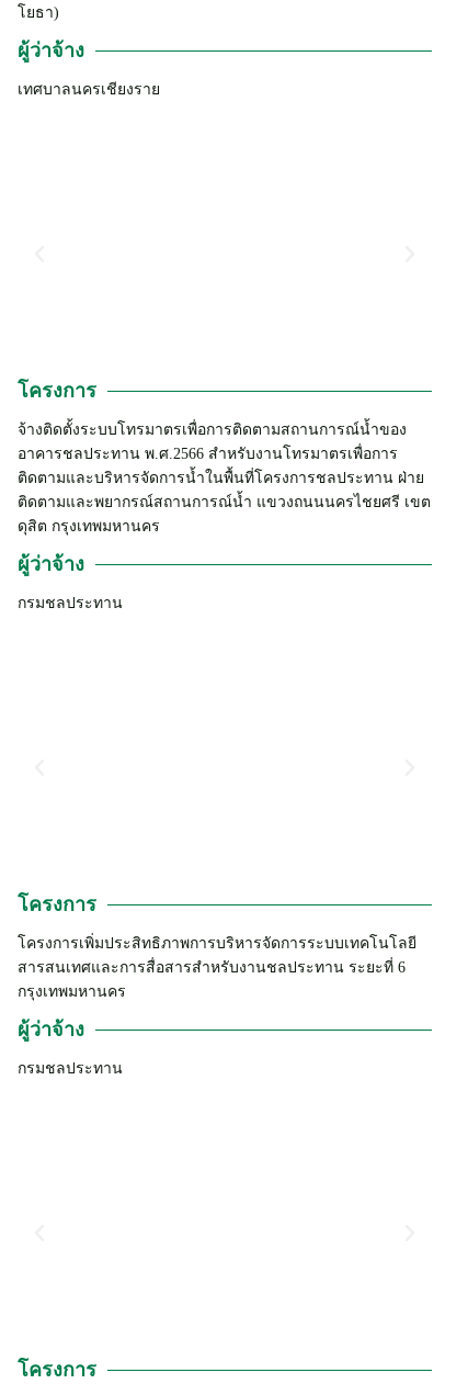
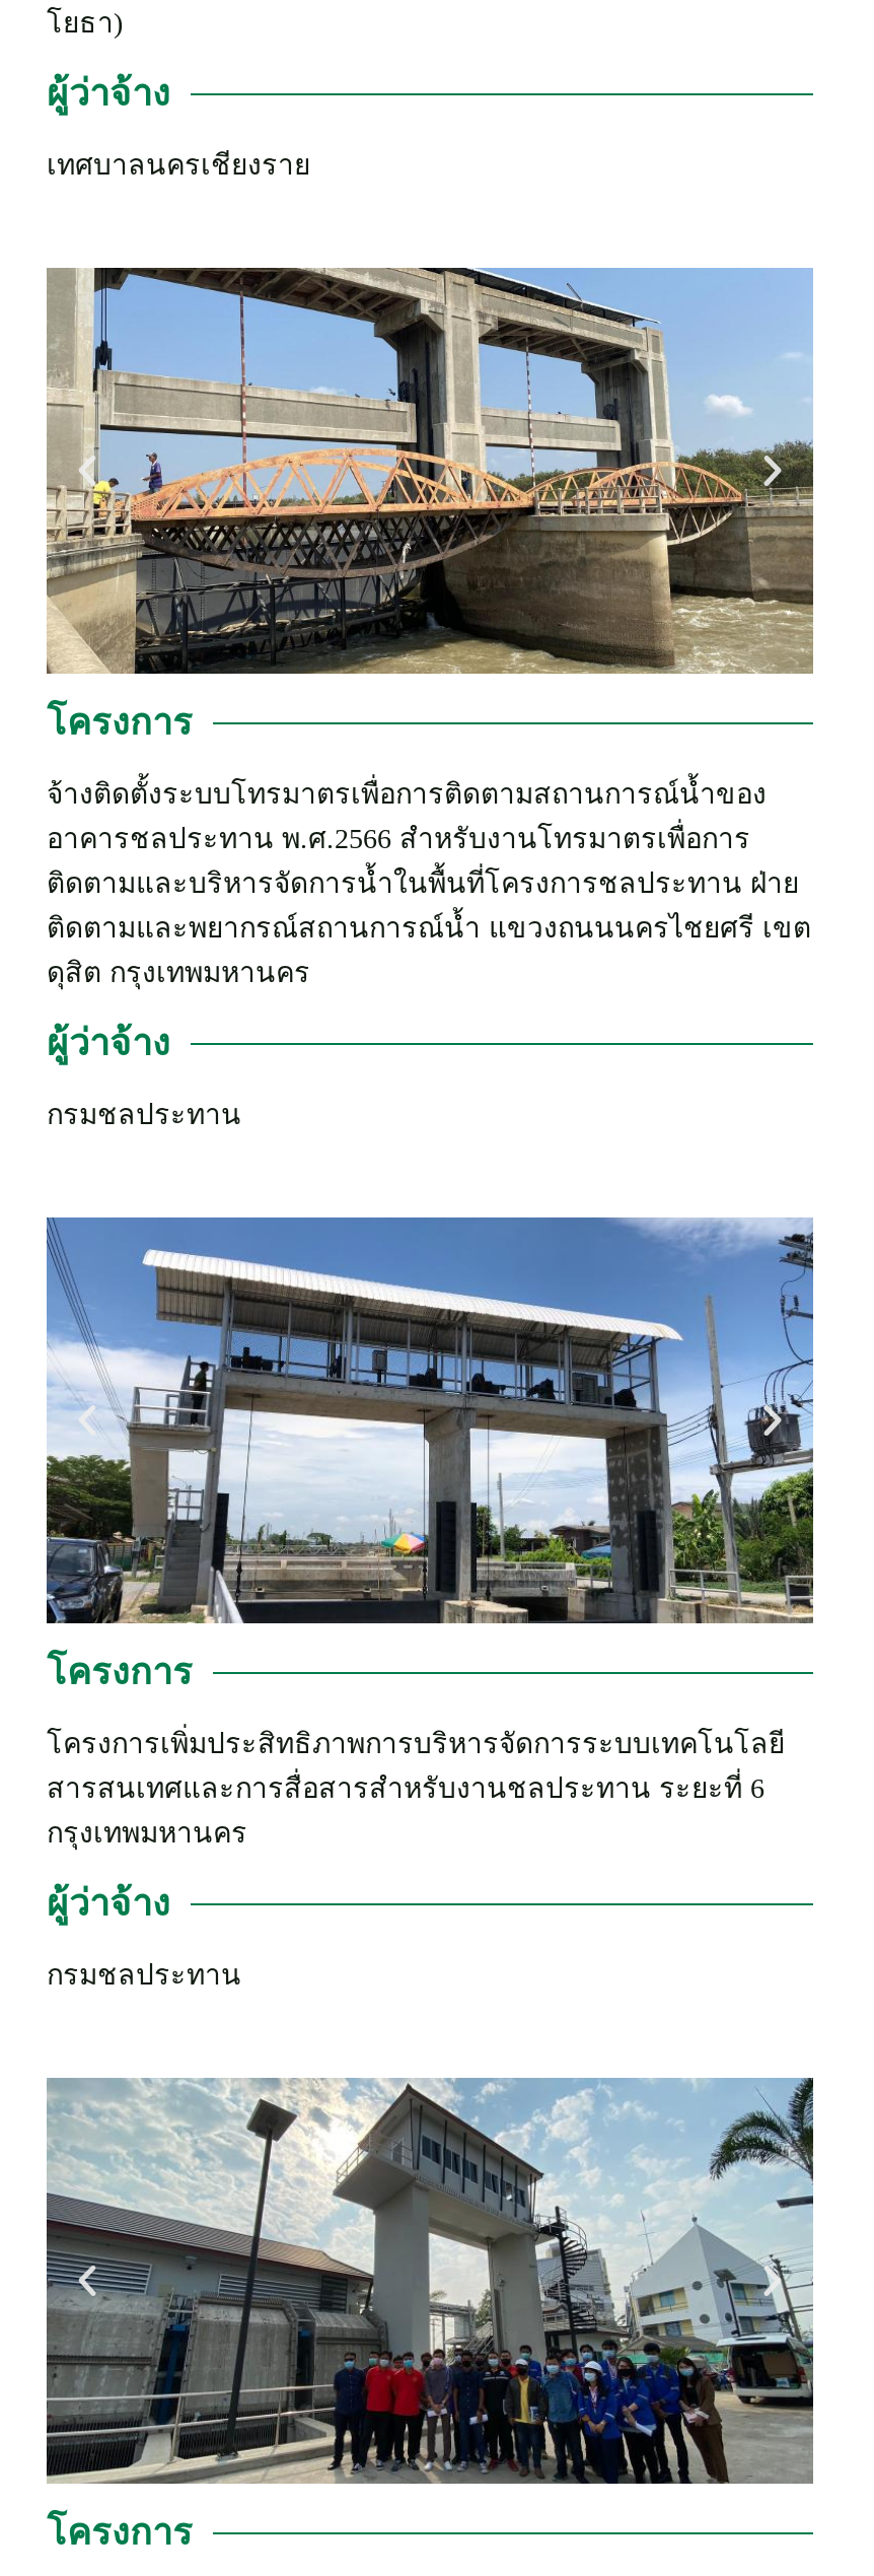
none -> [45,266,815,676] [image]
none -> [45,1215,815,1625] [image]
none -> [45,2076,815,2486] [image]

